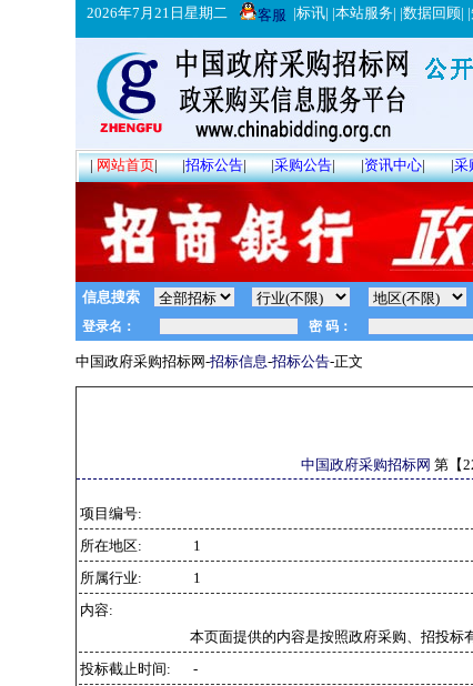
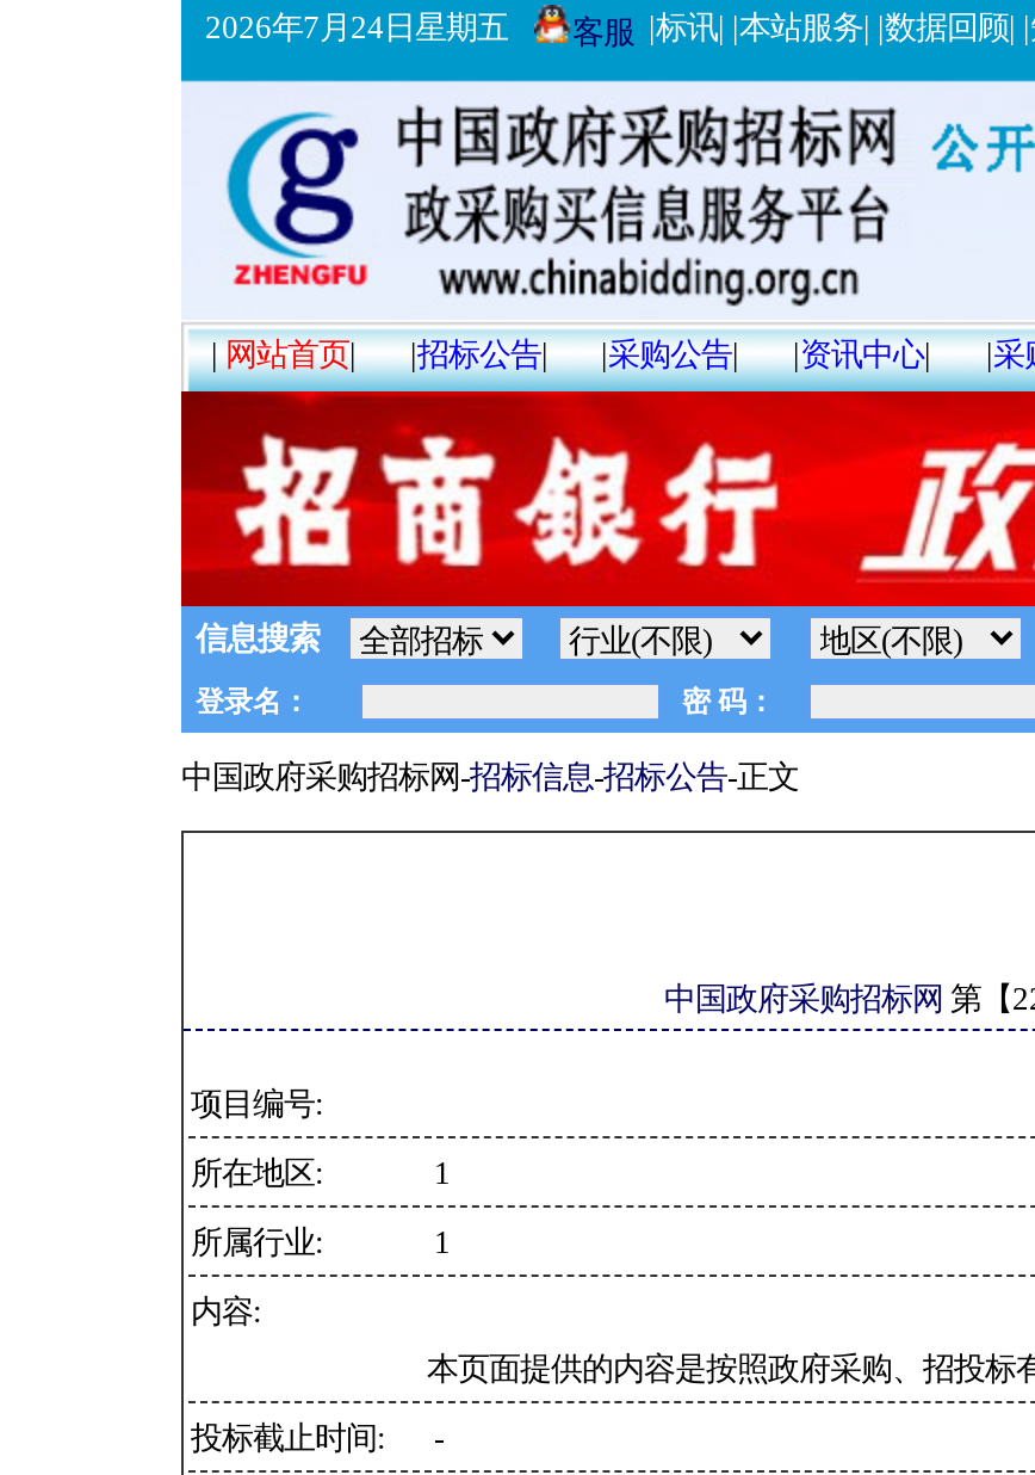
[87,4,228,21] 2026年7月21日星期二 -> [205,10,508,45] 2026年7月24日星期五

